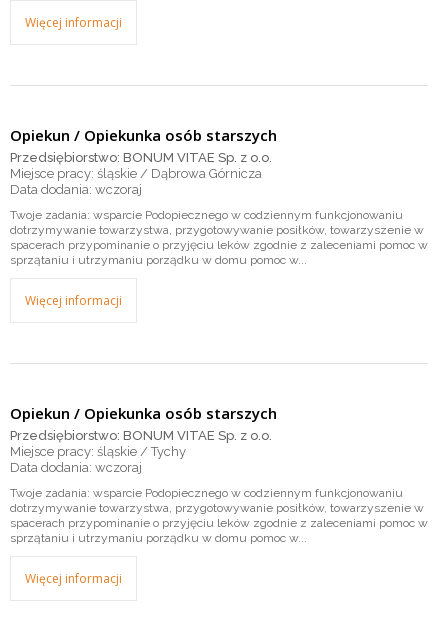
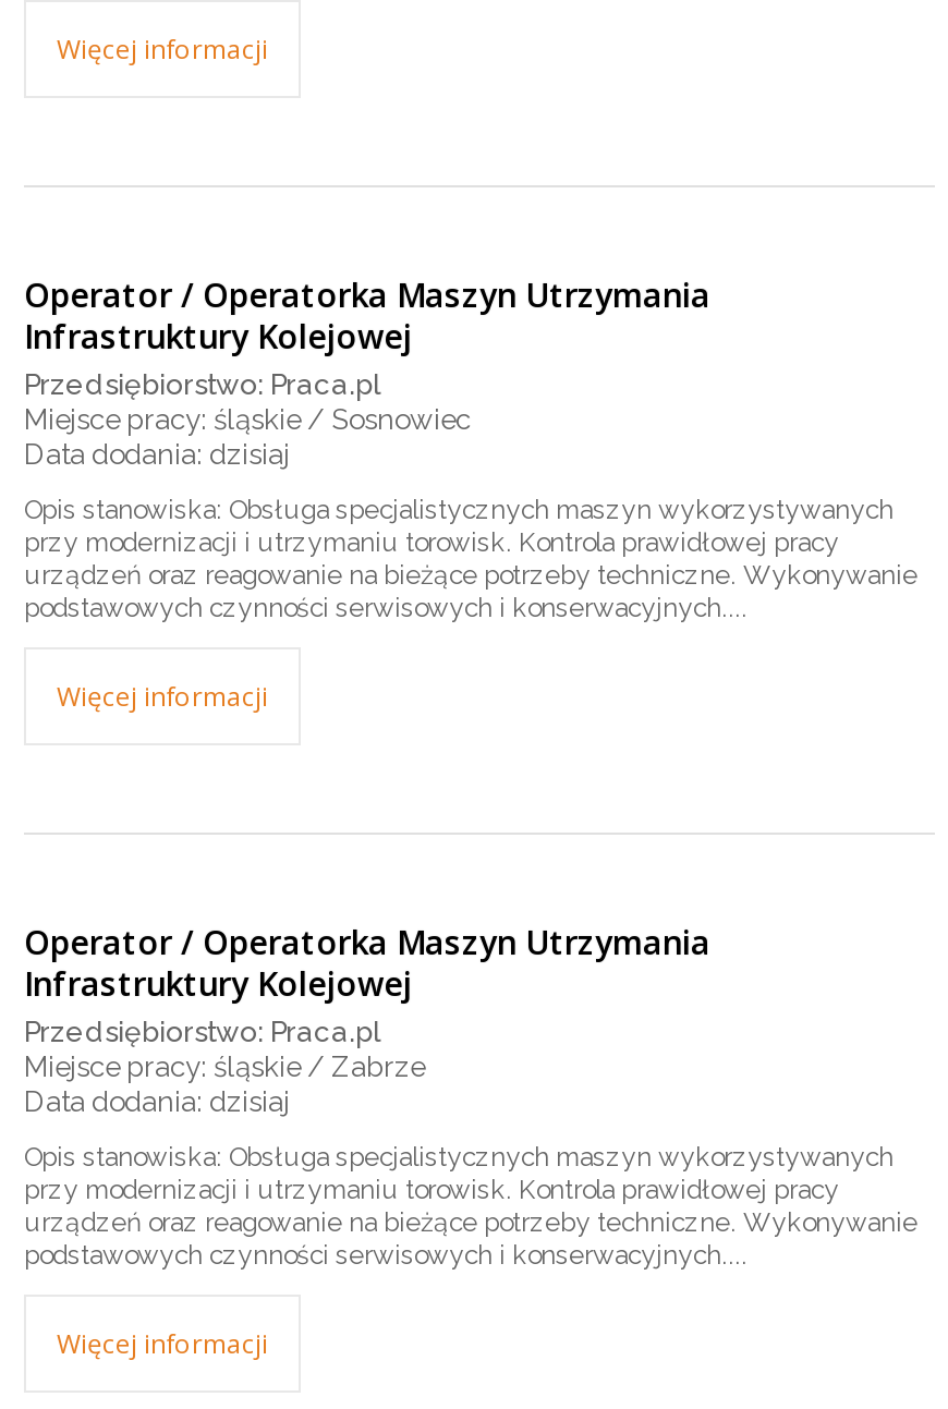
[10,125,277,197] Opiekun / Opiekunka osób starszych | Przedsiębiorstwo: BONUM VITAE Sp. z o.o. | Miejsce pracy: śląskie / Dąbrowa Górnicza | wczoraj -> [24,272,710,471] Operator / Operatorka Maszyn Utrzymania | Infrastruktury Kolejowej | Przedsiębiorstwo: Praca.pl | Miejsce pracy: śląskie / Sosnowiec | dzisiaj
[10,208,428,267] Twoje zadania: wsparcie Podopiecznego w codziennym funkcjonowaniu | dotrzymywanie towarzystwa, przygotowywanie posiłków, towarzyszenie w | spacerach przypominanie o przyjęciu leków zgodnie z zaleceniami pomoc w | sprzątaniu i utrzymaniu porządku w domu pomoc w... -> [24,495,917,623] Opis stanowiska: Obsługa specjalistycznych maszyn wykorzystywanych | przy modernizacji i utrzymaniu torowisk. Kontrola prawidłowej pracy | urządzeń oraz reagowanie na bieżące potrzeby techniczne. Wykonywanie | podstawowych czynności serwisowych i konserwacyjnych....
[10,403,277,475] Opiekun / Opiekunka osób starszych | Przedsiębiorstwo: BONUM VITAE Sp. z o.o. | Miejsce pracy: śląskie / Tychy | wczoraj -> [24,920,710,1118] Operator / Operatorka Maszyn Utrzymania | Infrastruktury Kolejowej | Przedsiębiorstwo: Praca.pl | Miejsce pracy: śląskie / Zabrze | dzisiaj
[10,486,428,545] Twoje zadania: wsparcie Podopiecznego w codziennym funkcjonowaniu | dotrzymywanie towarzystwa, przygotowywanie posiłków, towarzyszenie w | spacerach przypominanie o przyjęciu leków zgodnie z zaleceniami pomoc w | sprzątaniu i utrzymaniu porządku w domu pomoc w... -> [24,1142,917,1271] Opis stanowiska: Obsługa specjalistycznych maszyn wykorzystywanych | przy modernizacji i utrzymaniu torowisk. Kontrola prawidłowej pracy | urządzeń oraz reagowanie na bieżące potrzeby techniczne. Wykonywanie | podstawowych czynności serwisowych i konserwacyjnych....

